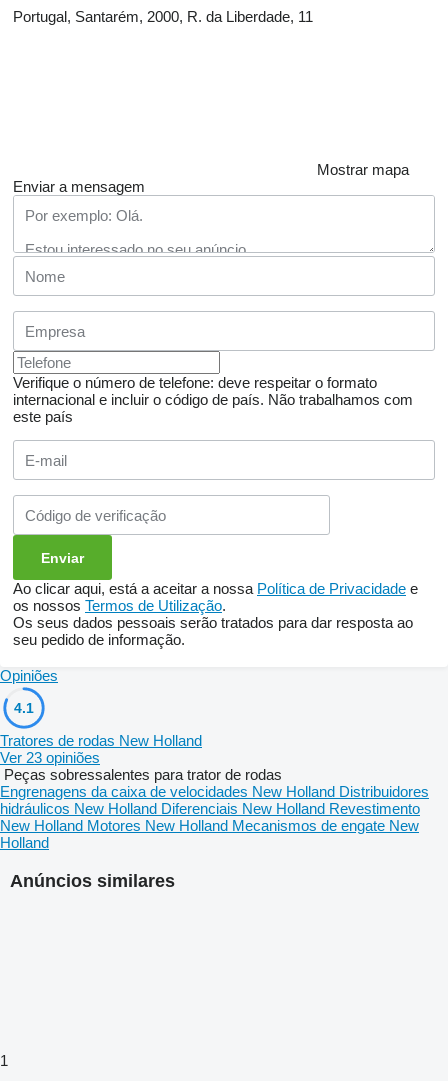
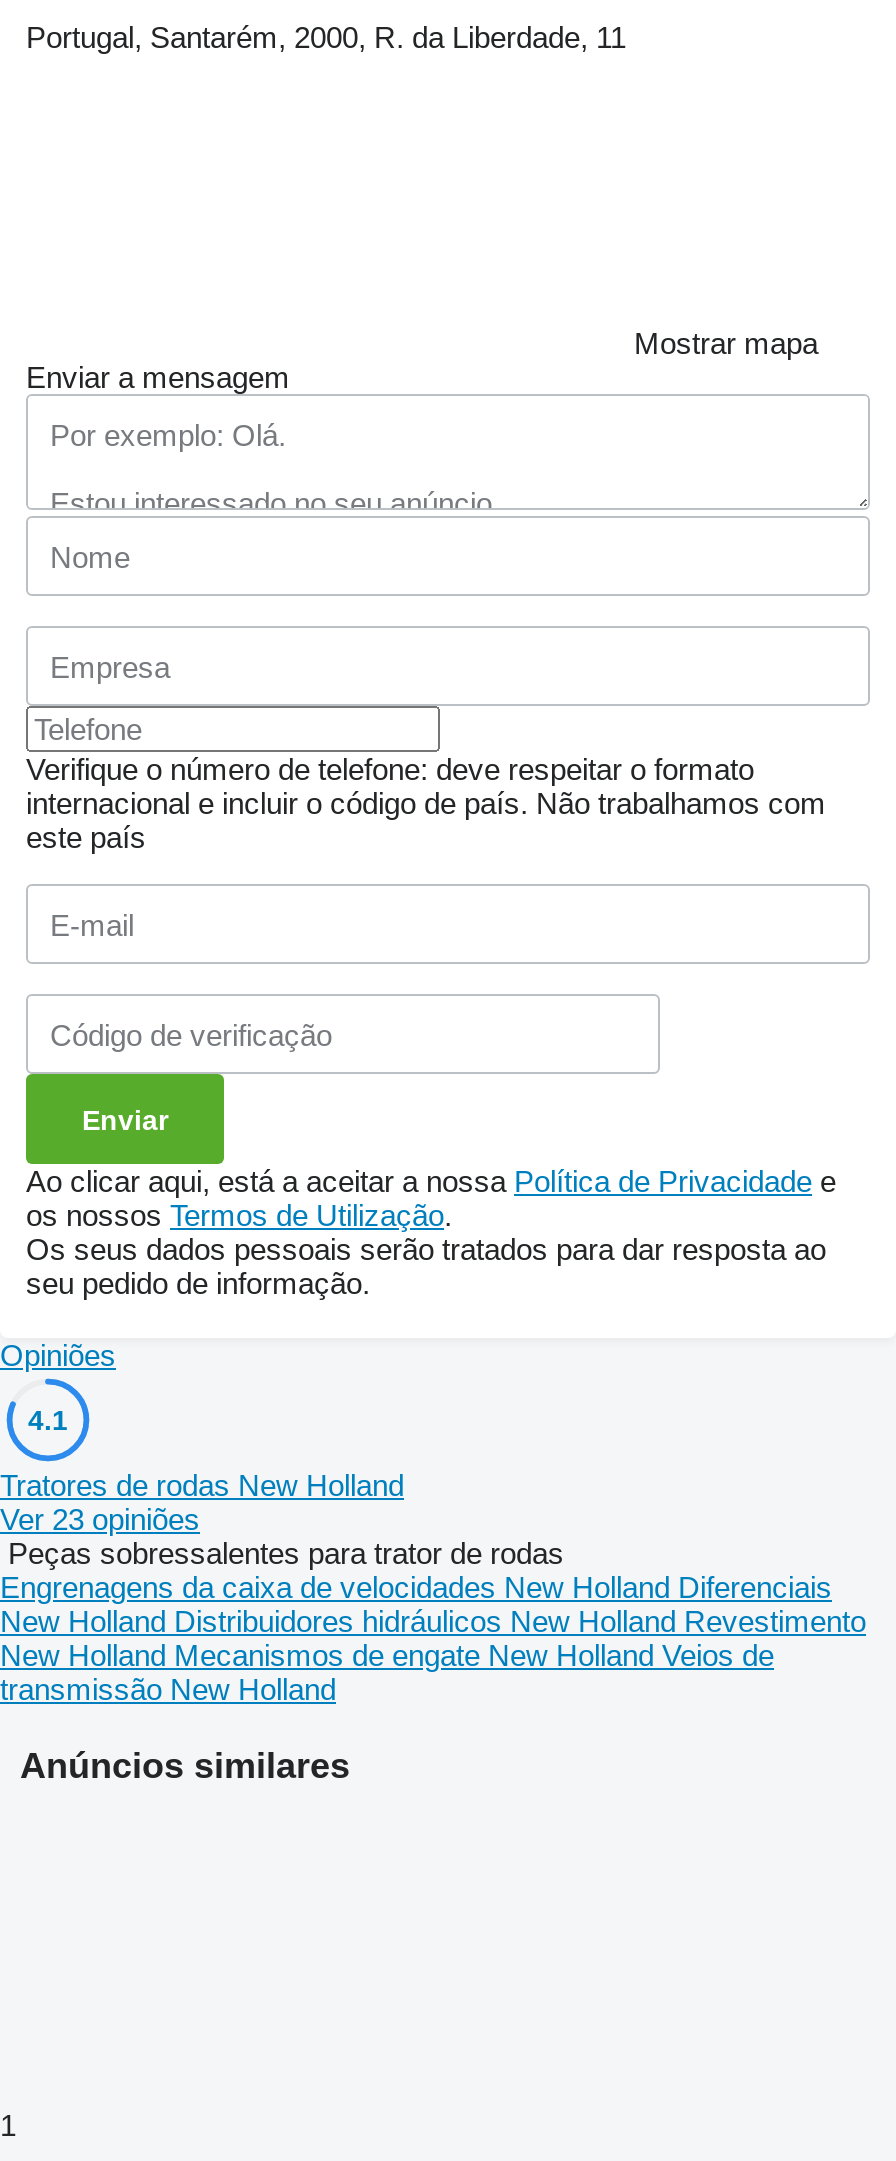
[0,783,429,851] Engrenagens da caixa de velocidades New Holland Distribuidores | hidráulicos New Holland Diferenciais New Holland Revestimento | New Holland Motores New Holland Mecanismos de engate New | Holland -> [0,1571,866,1707] Engrenagens da caixa de velocidades New Holland Diferenciais | New Holland Distribuidores hidráulicos New Holland Revestimento | New Holland Mecanismos de engate New Holland Veios de | transmissão New Holland

